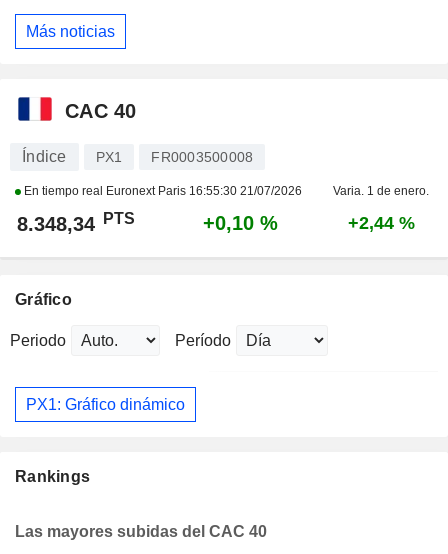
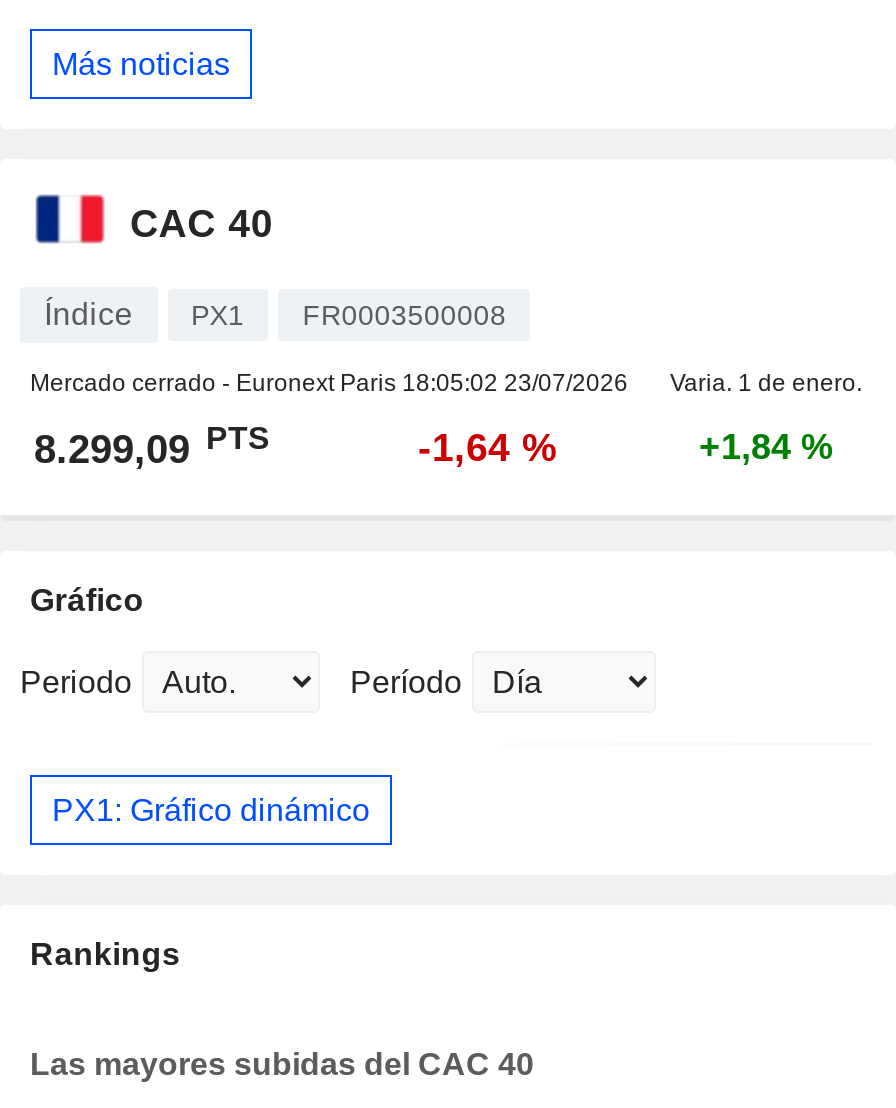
[21,184,302,198] En tiempo real Euronext Paris 16:55:30 21/07/2026 -> [30,369,628,397] Mercado cerrado - Euronext Paris 18:05:02 23/07/2026
[17,210,135,235] 8.348,34 PTS -> [34,421,270,471] 8.299,09 PTS
[203,212,278,234] +0,10 % -> [418,425,558,469] -1,64 %
[347,213,414,233] +2,44 % -> [699,427,833,467] +1,84 %

